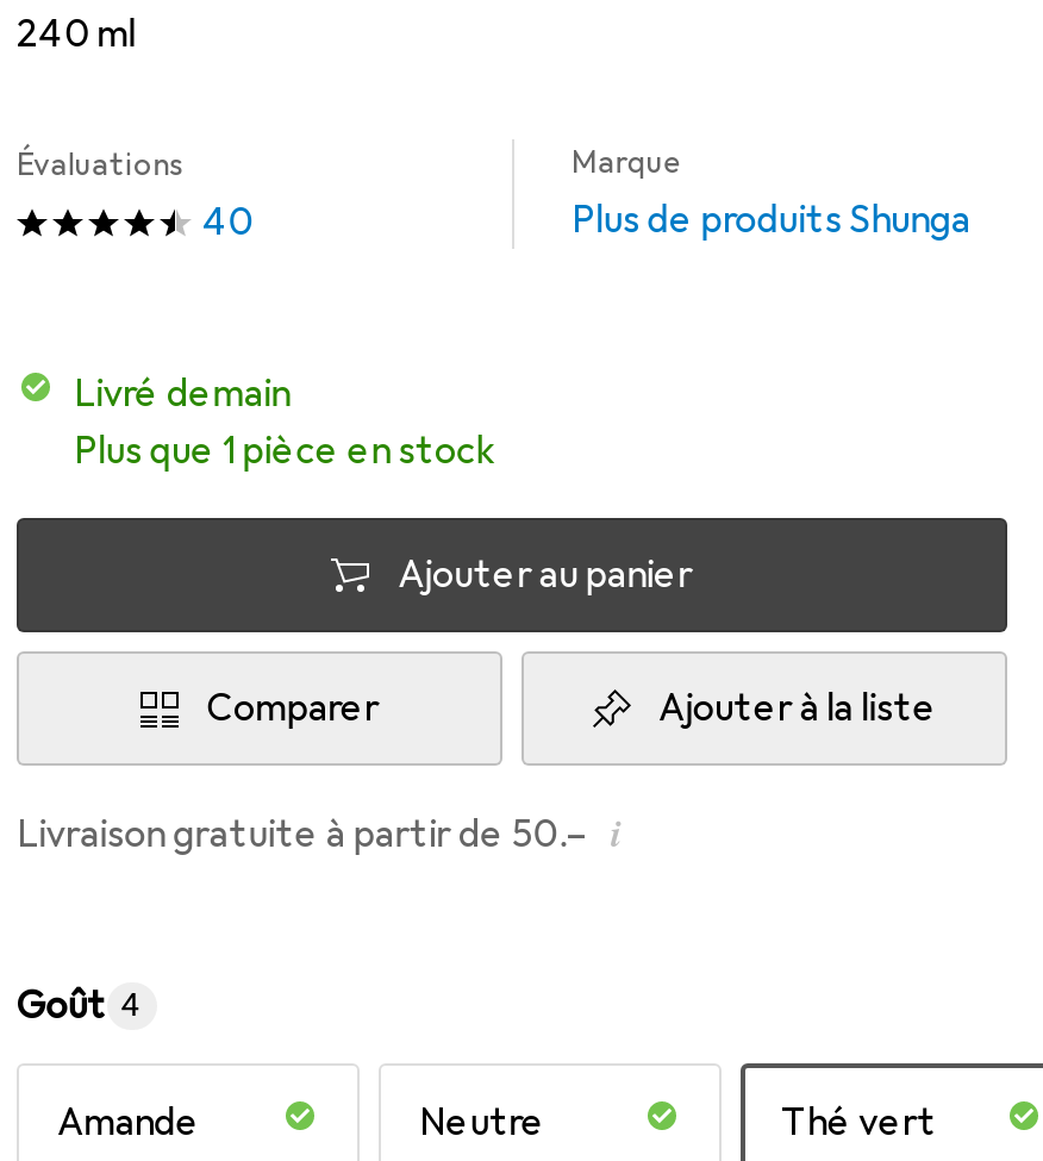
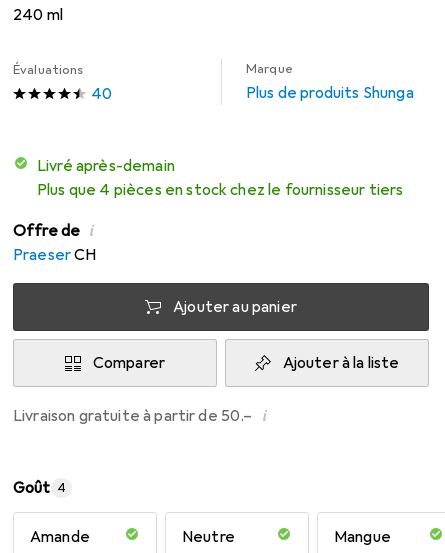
[74,370,495,475] Livré demain | Plus que 1 pièce en stock -> [13,156,403,265] Livré après-demain | Plus que 4 pièces en stock chez le fournisseur tiers | Offre de i | Praeser CH
[781,1099,937,1147] Thé vert -> [334,527,391,547] Mangue

